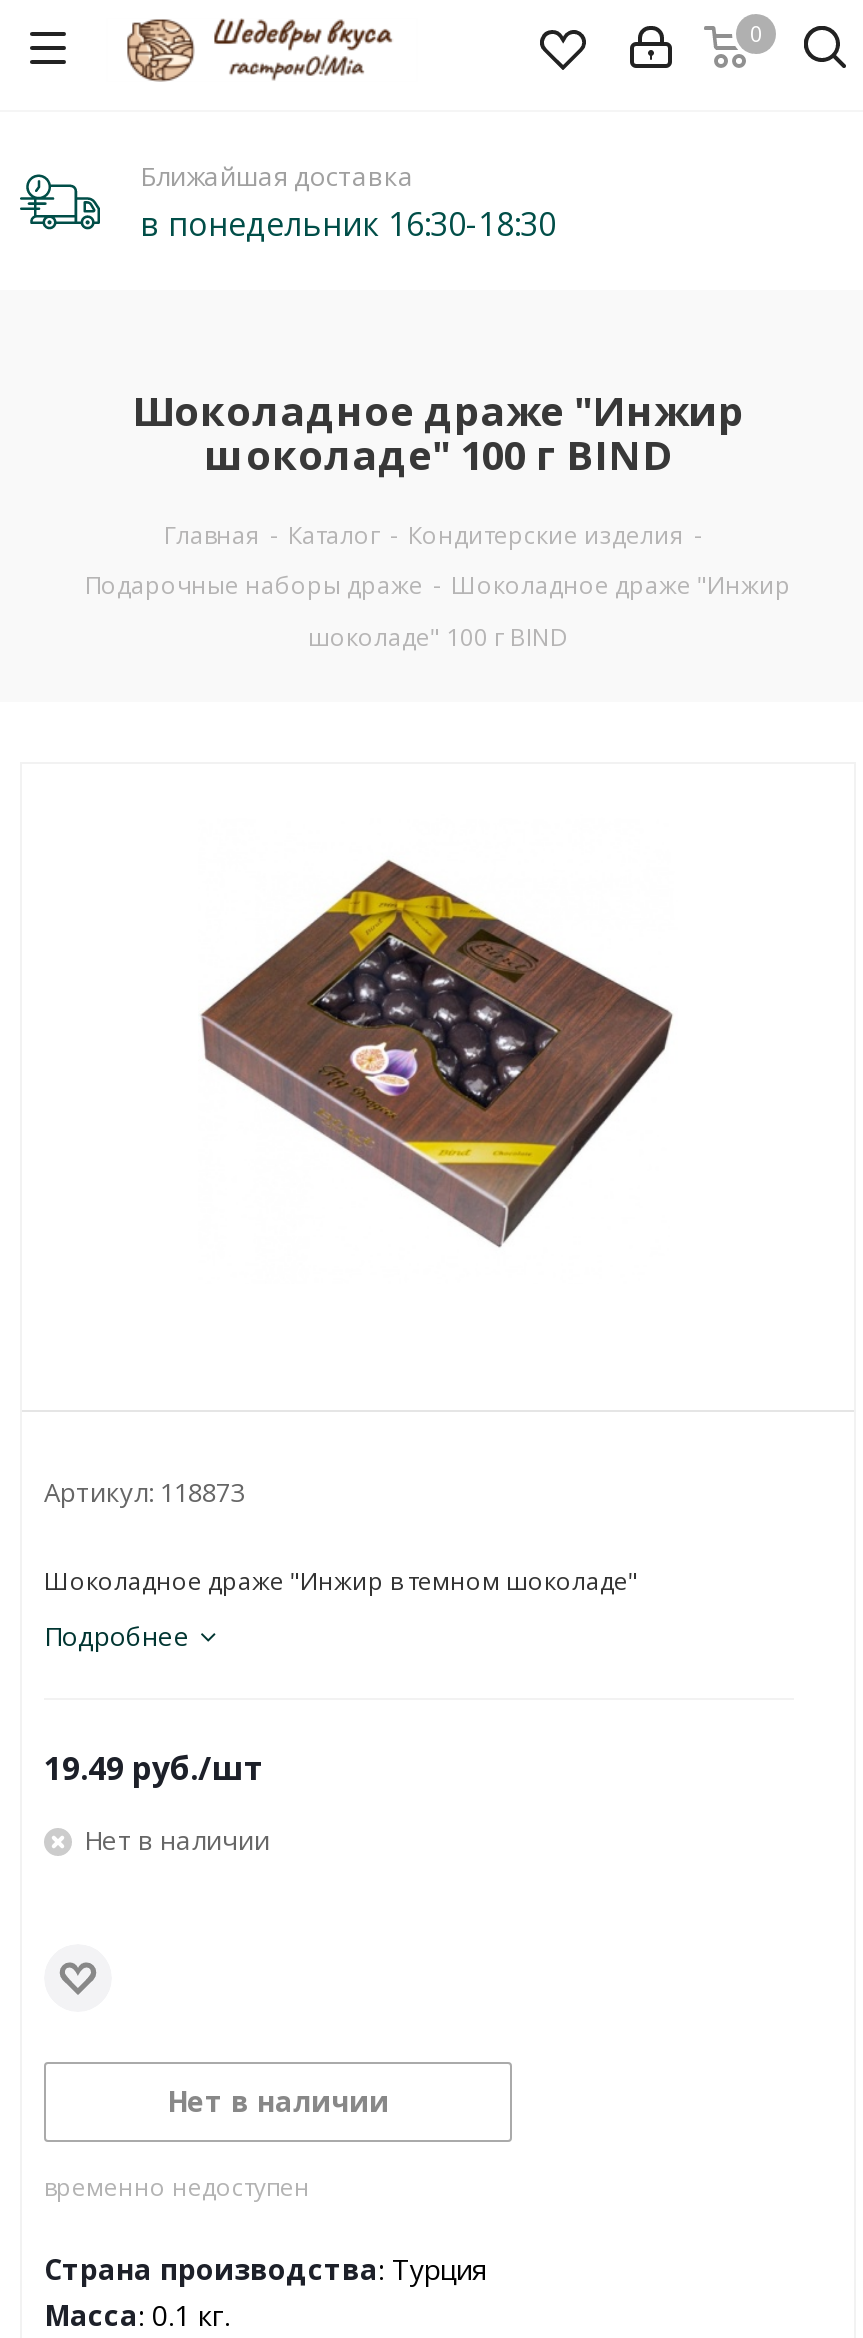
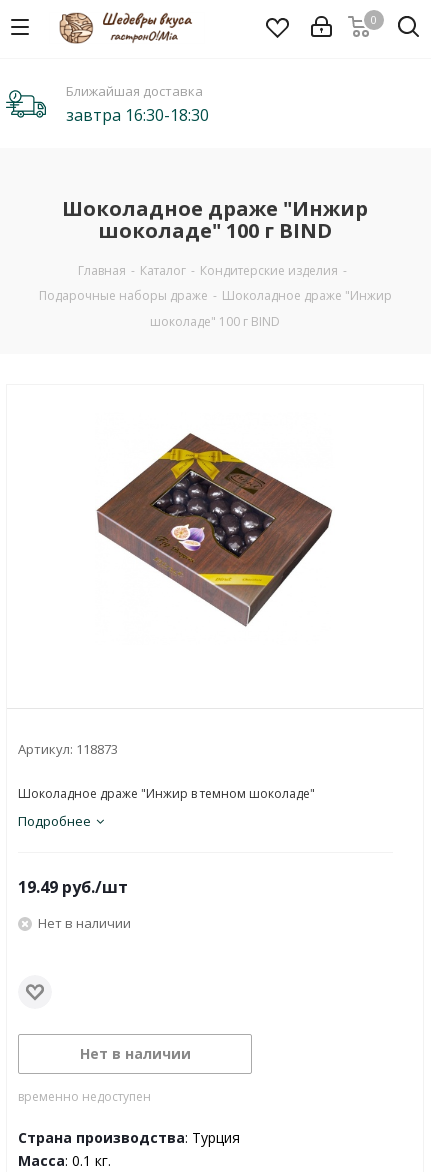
[140,202,556,246] в понедельник 16:30-18:30 -> [66,104,209,126] завтра 16:30-18:30

